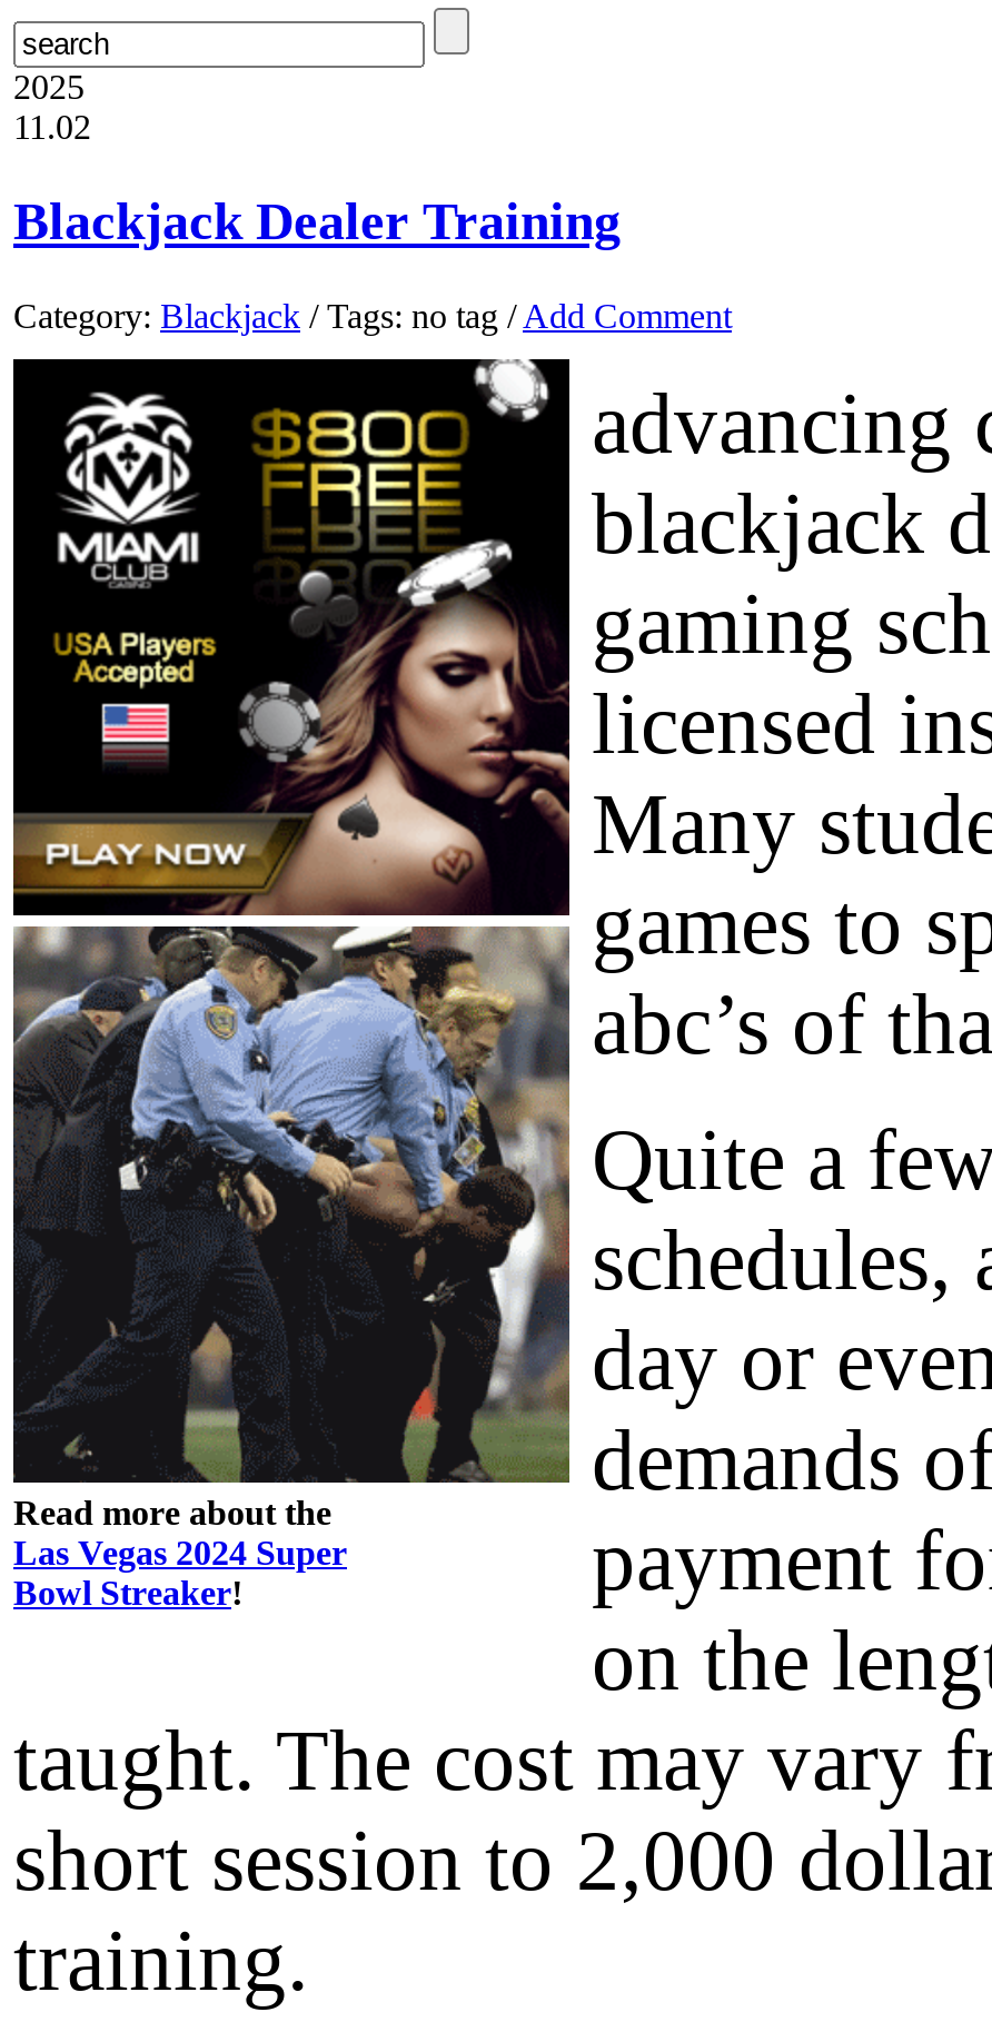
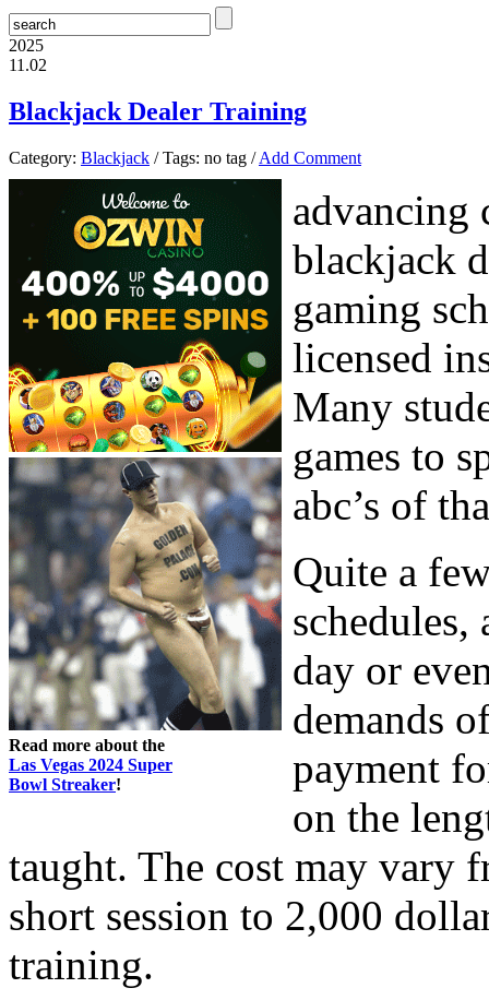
[11,359,572,1485] [image] -> [8,178,283,731] [image]

